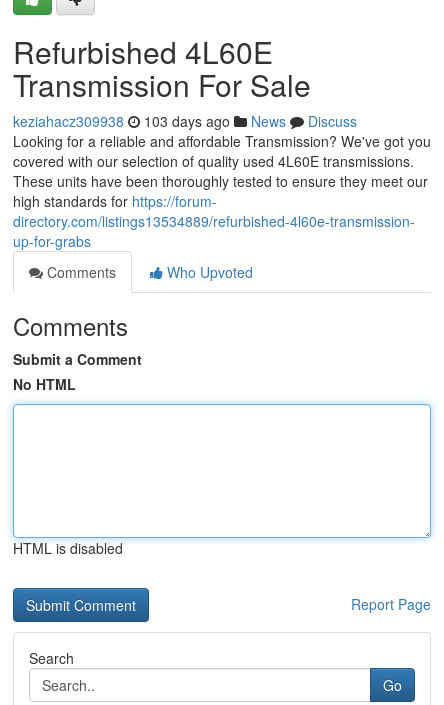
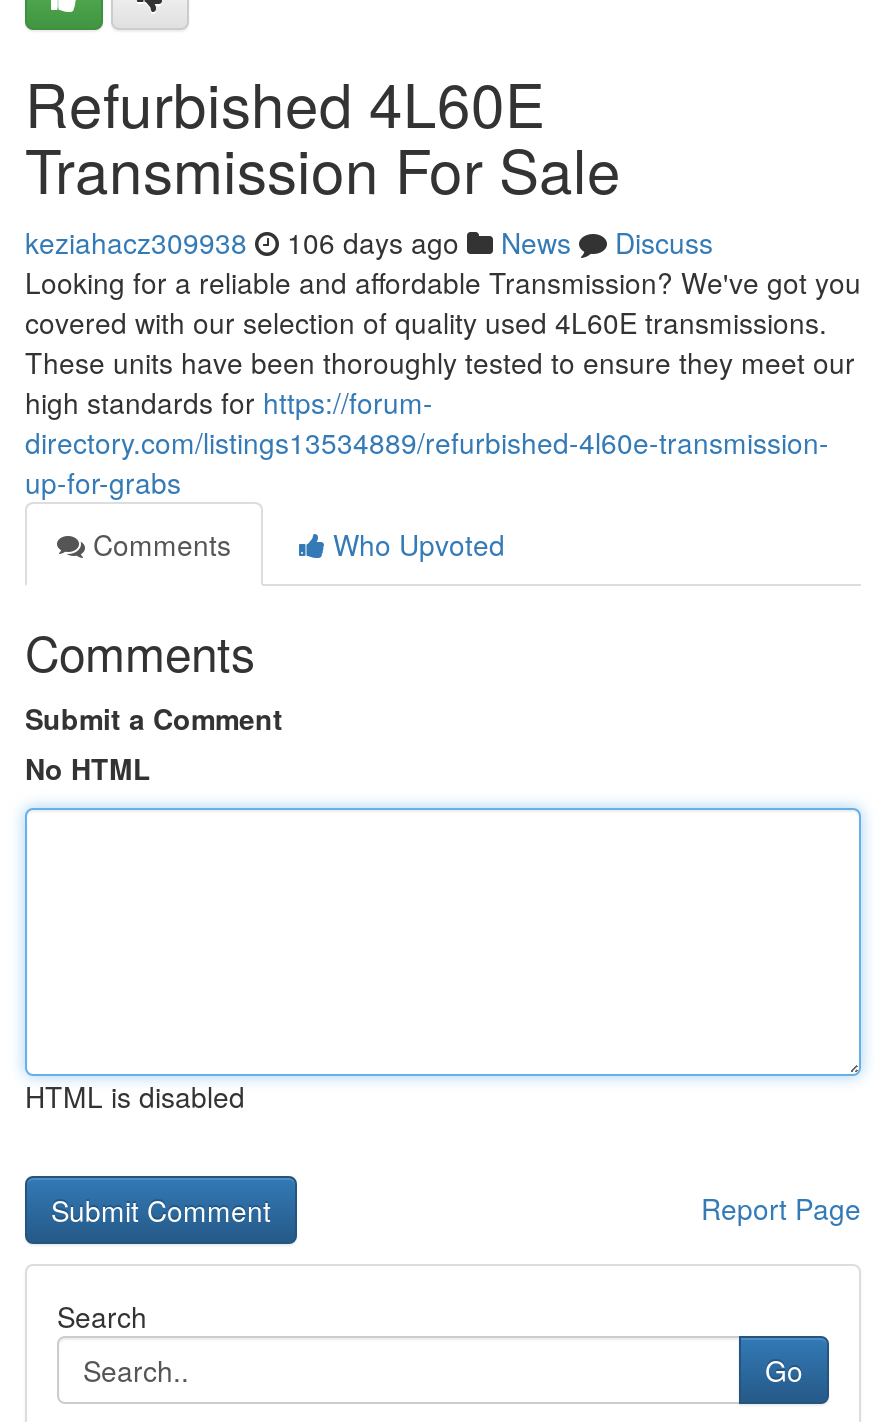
[13,111,357,131] keziahacz309938 103 days ago News Discuss -> [25,222,713,262] keziahacz309938 106 days ago News Discuss

